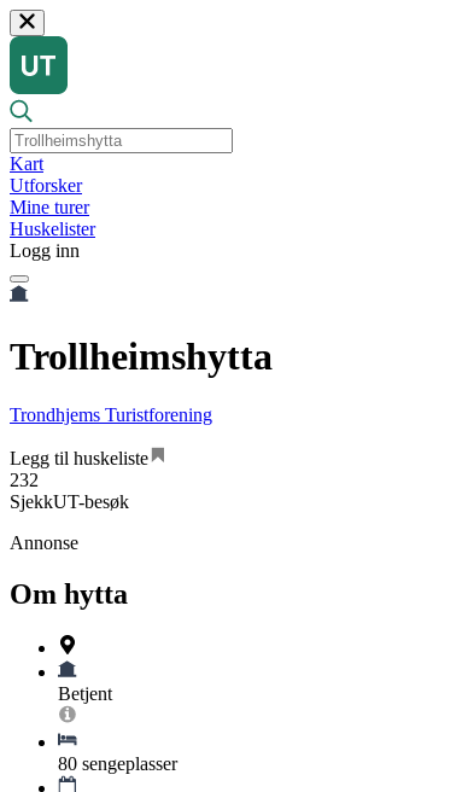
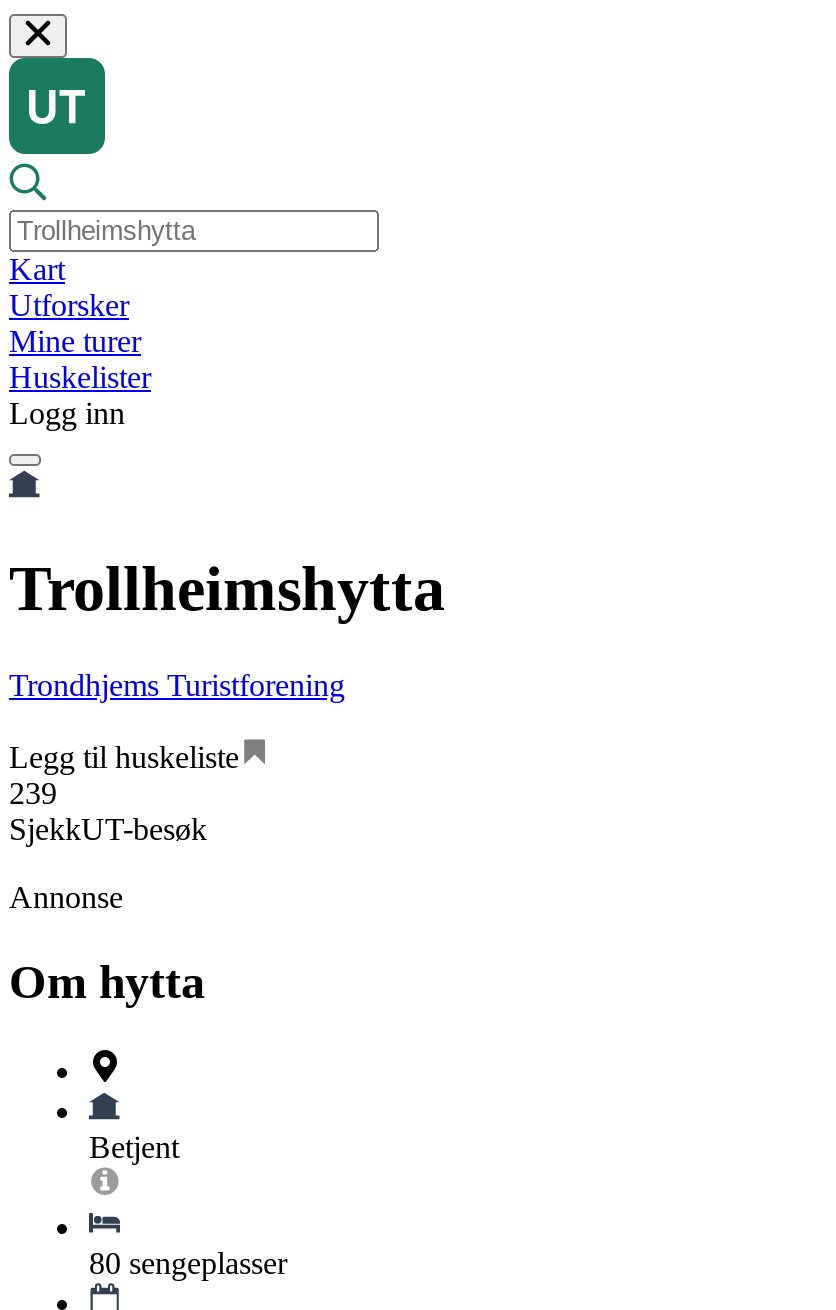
[10,470,39,490] 232 -> [9,776,57,810] 239

